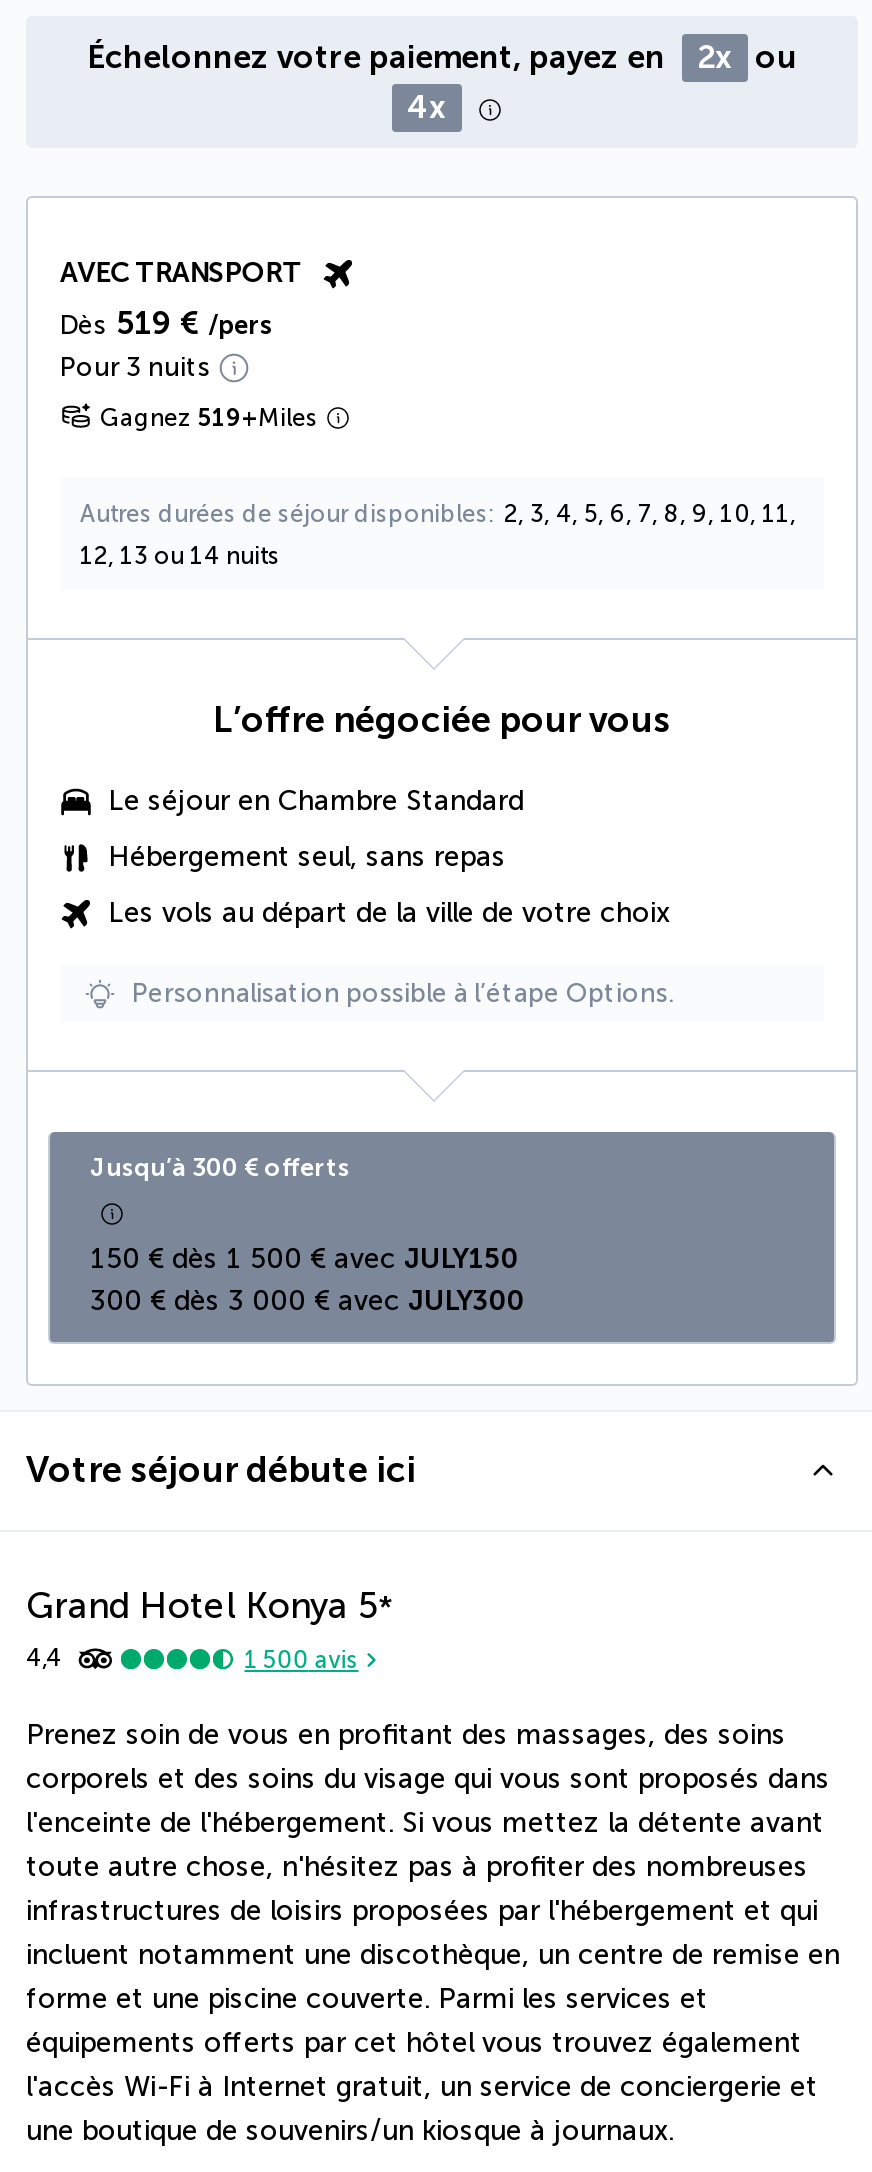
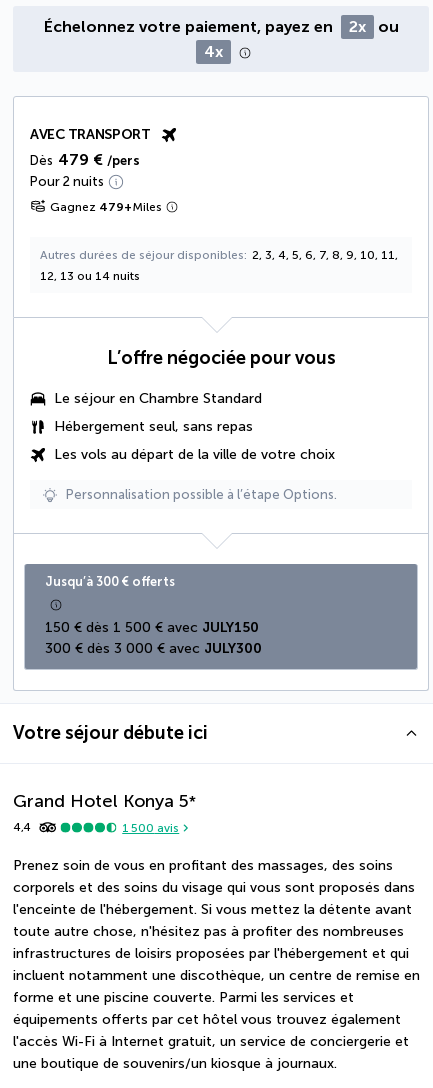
[60,305,274,343] Dès 519 € /pers -> [30,150,140,169] Dès 479 € /pers
[60,353,210,383] Pour 3 nuits -> [30,174,104,189] Pour 2 nuits
[100,405,318,433] Gagnez 519+Miles -> [50,200,162,214] Gagnez 479+Miles

